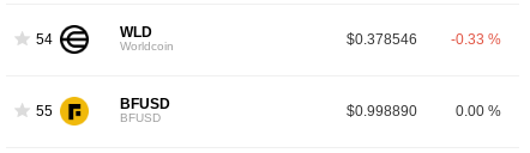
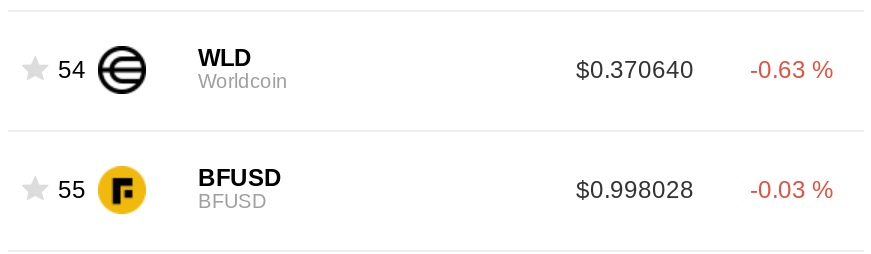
[347,31,417,48] $0.378546 -> [576,56,694,84] $0.370640
[451,31,501,48] -0.33 % -> [750,56,834,84] -0.63 %
[347,103,417,119] $0.998890 -> [576,176,694,204] $0.998028
[456,103,501,119] 0.00 % -> [750,176,834,204] -0.03 %

